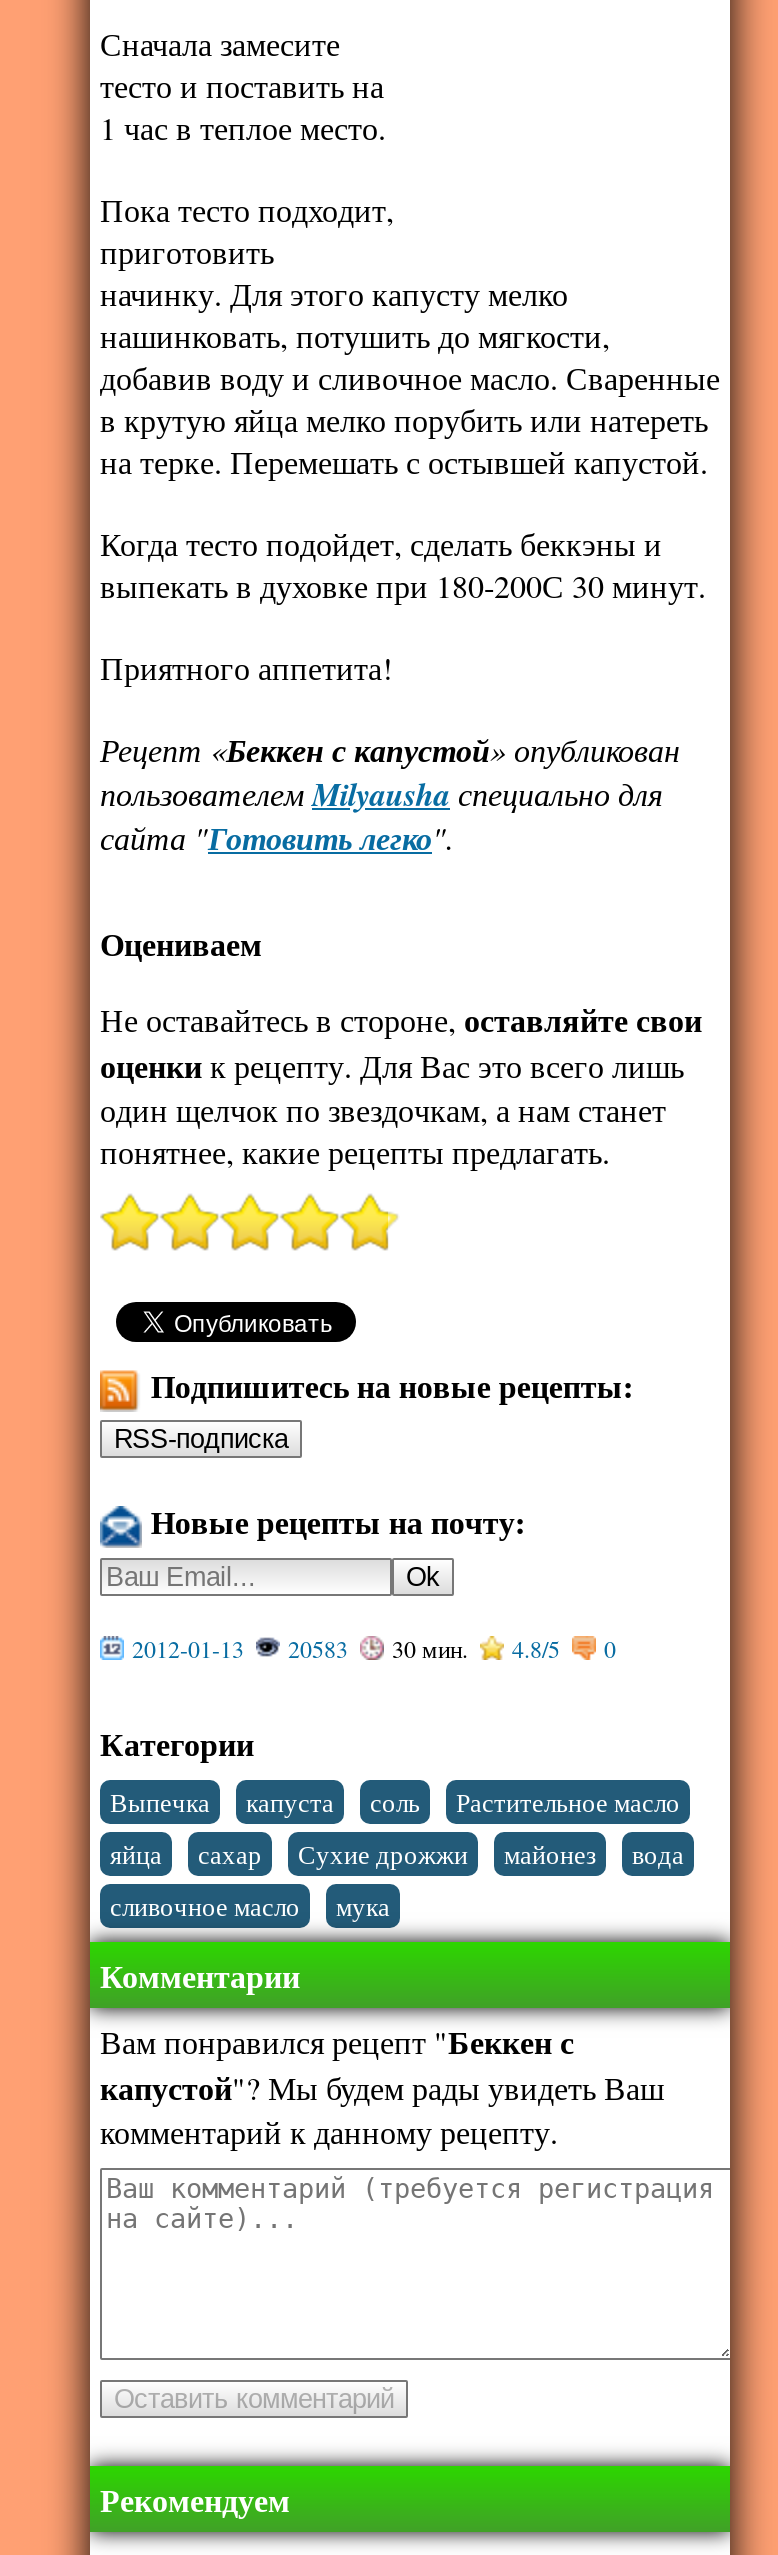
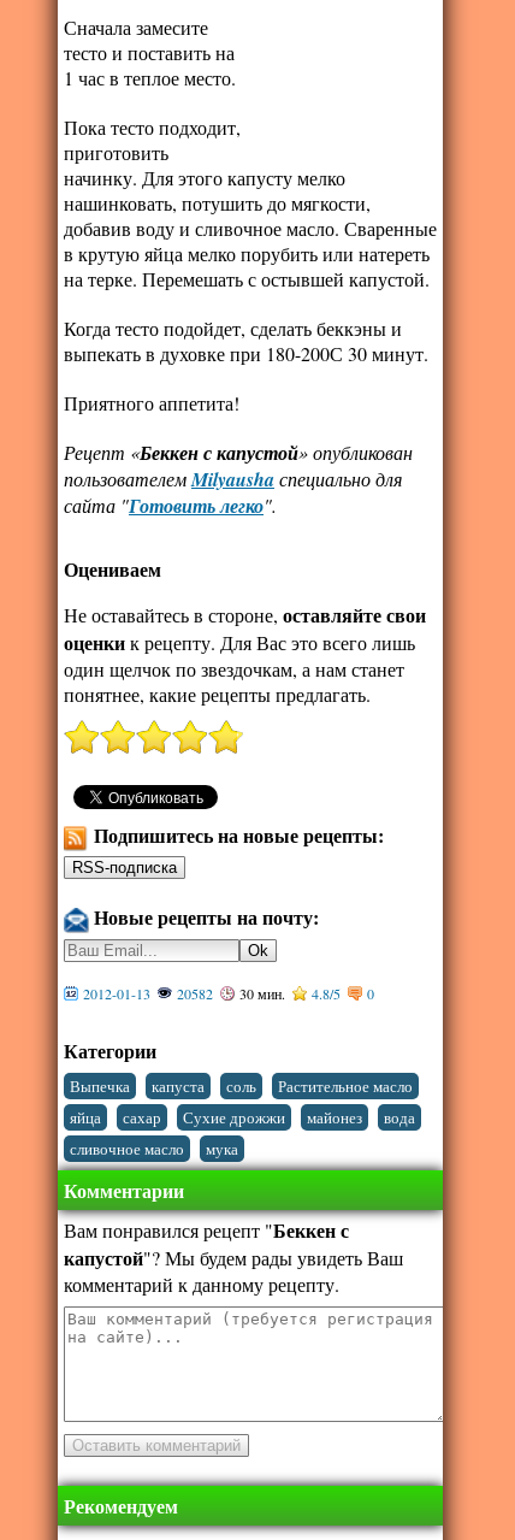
[132,1632,616,1664] 2012-01-13 20583 30 мин. 4.8/5 0 -> [83,984,374,1003] 2012-01-13 20582 30 мин. 4.8/5 0

